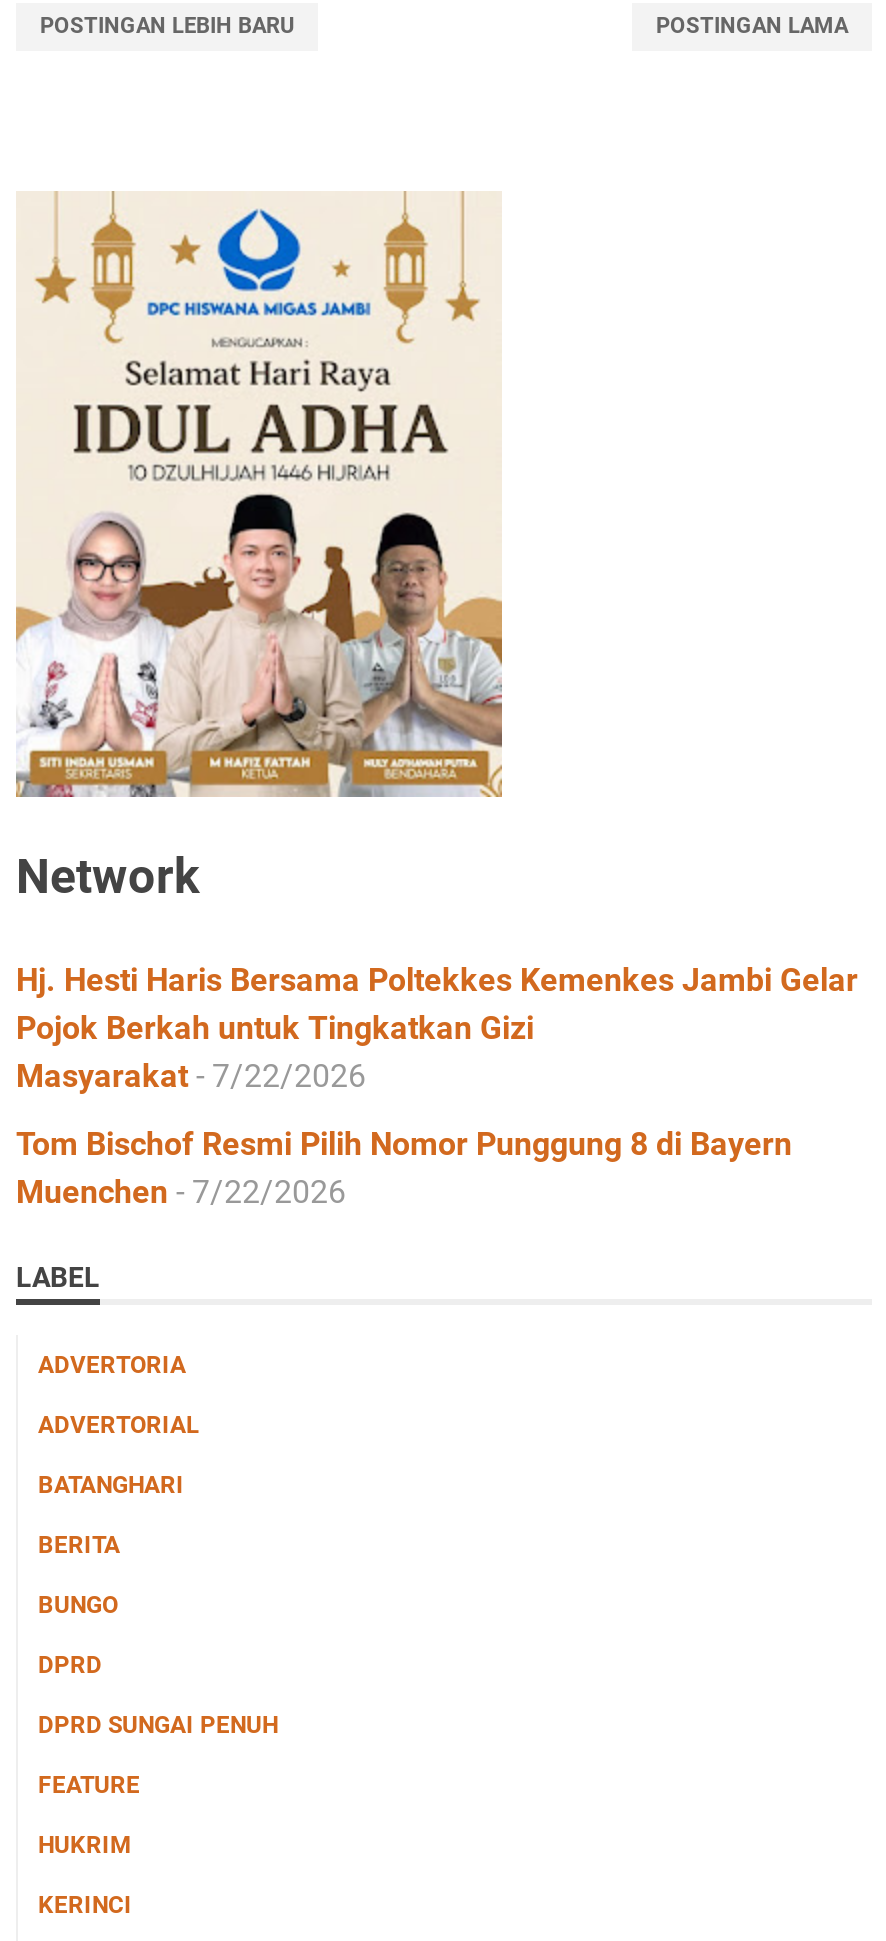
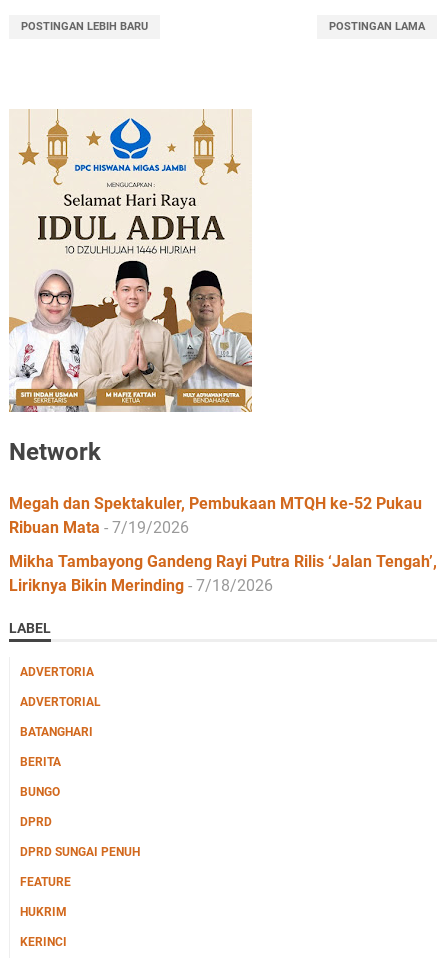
[16,961,858,1095] Hj. Hesti Haris Bersama Poltekkes Kemenkes Jambi Gelar | Pojok Berkah untuk Tingkatkan Gizi | Masyarakat - 7/22/2026 -> [9,494,422,537] Megah dan Spektakuler, Pembukaan MTQH ke-52 Pukau | Ribuan Mata - 7/19/2026
[16,1125,792,1211] Tom Bischof Resmi Pilih Nomor Punggung 8 di Bayern | Muenchen - 7/22/2026 -> [9,552,437,595] Mikha Tambayong Gandeng Rayi Putra Rilis ‘Jalan Tengah’, | Liriknya Bikin Merinding - 7/18/2026

